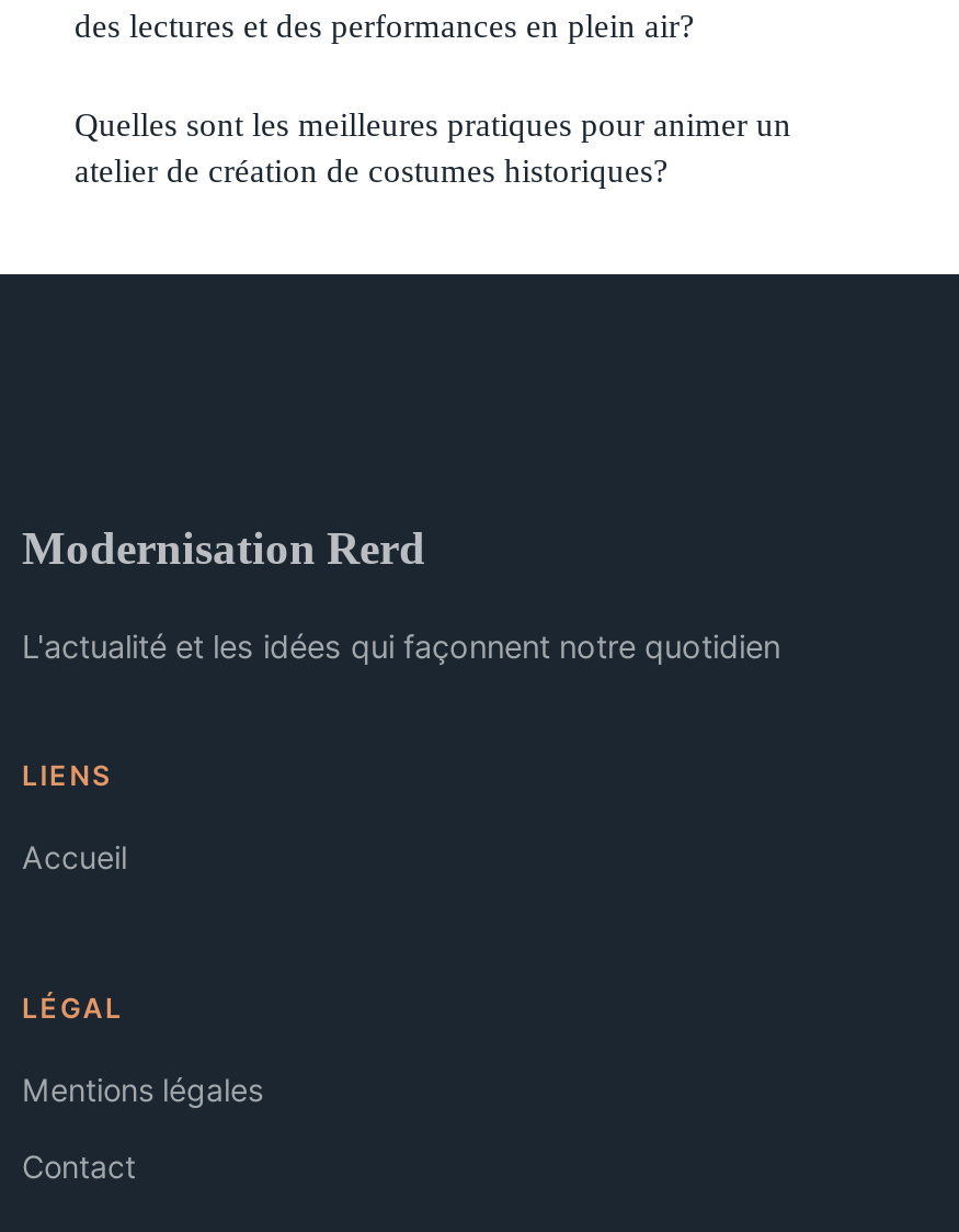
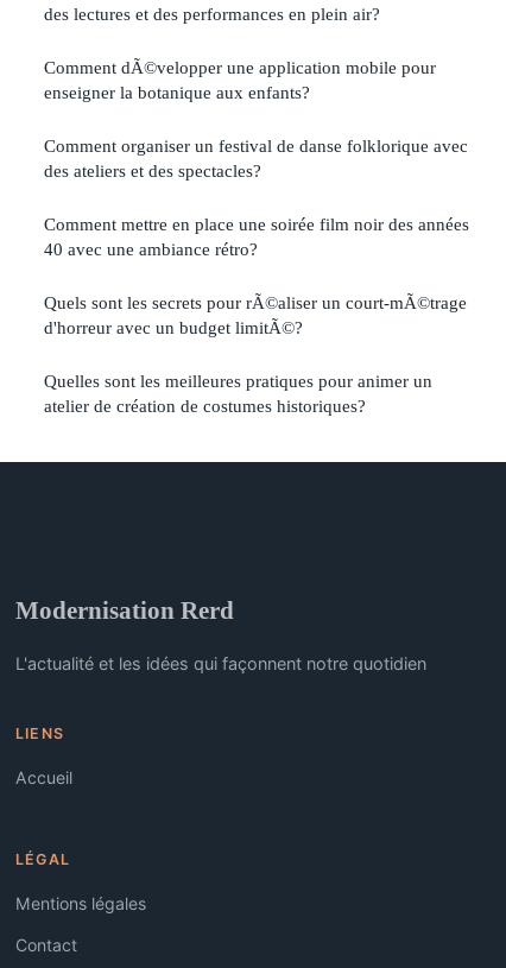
none -> [44,56,469,337] Comment dÃ©velopper une application mobile pour | enseigner la botanique aux enfants? | Comment organiser un festival de danse folklorique avec | des ateliers et des spectacles? | Comment mettre en place une soirée film noir des années | 40 avec une ambiance rétro? | Quels sont les secrets pour rÃ©aliser un court-mÃ©trage | d'horreur avec un budget limitÃ©?

